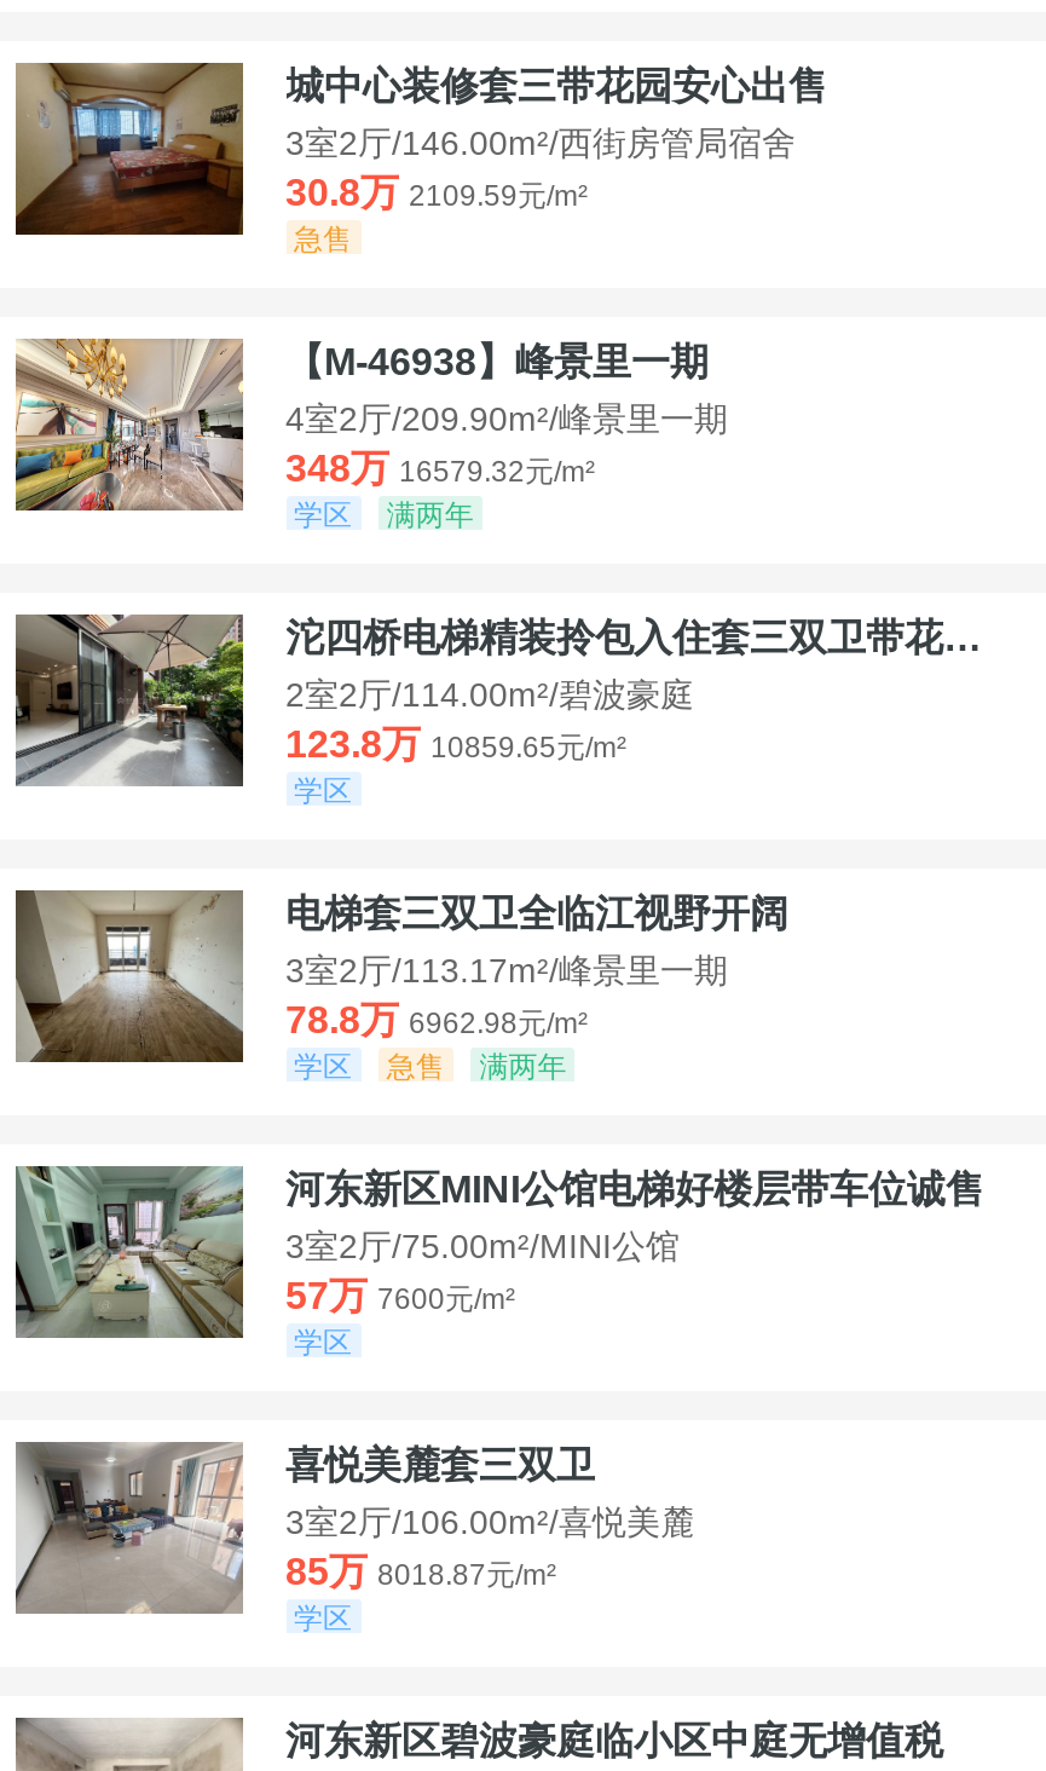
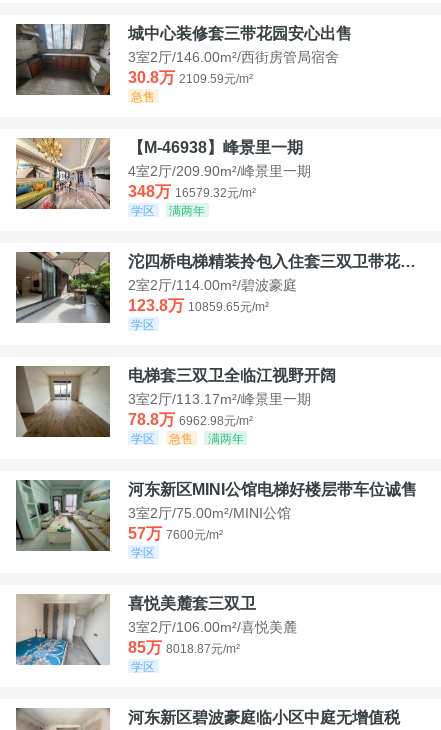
[13,60,245,237] [image] -> [15,23,111,96] [image]
[13,1442,243,1616] [image] -> [15,594,110,666] [image]

